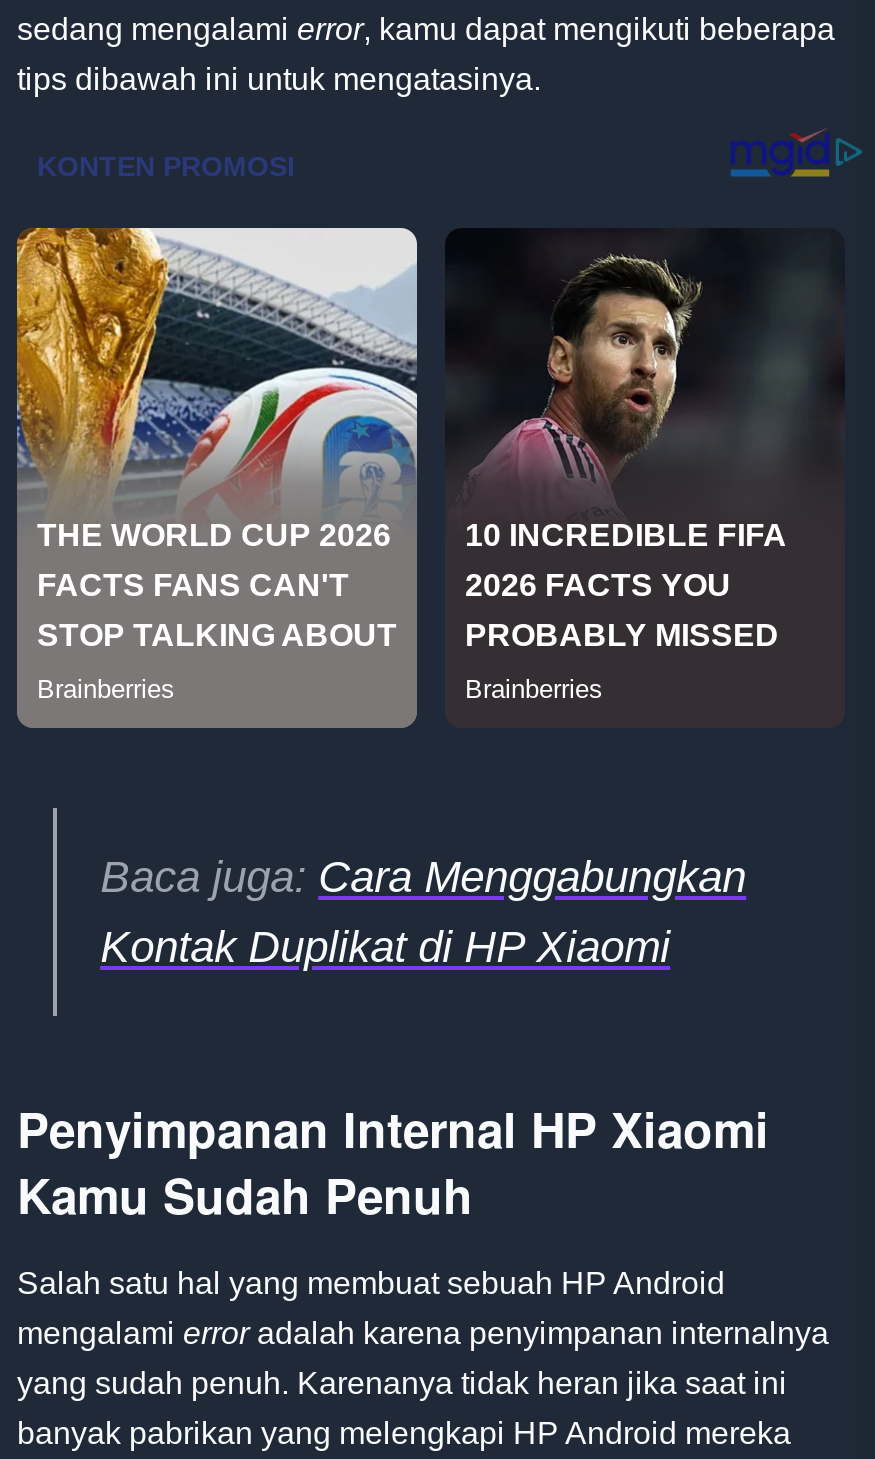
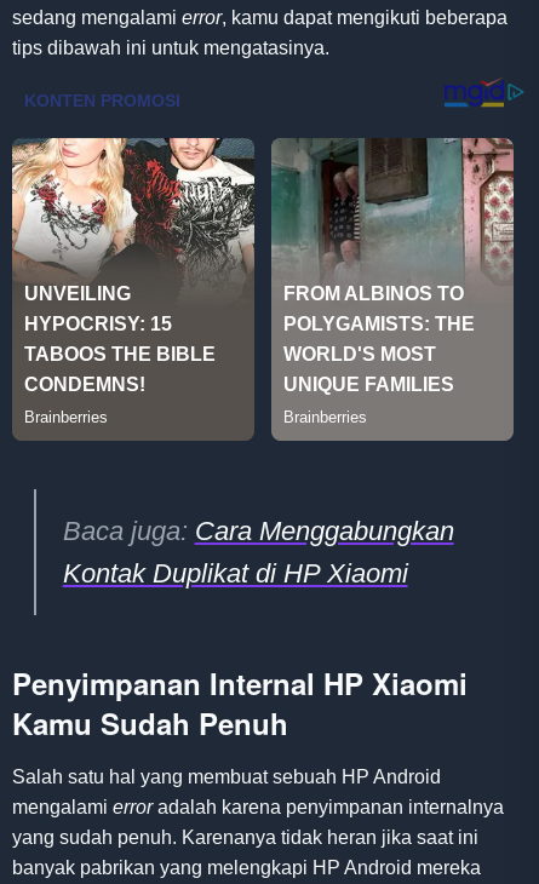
[15,226,419,726] [image] -> [11,137,256,440] [image]
[445,228,845,726] [image] -> [270,137,515,441] [image]

